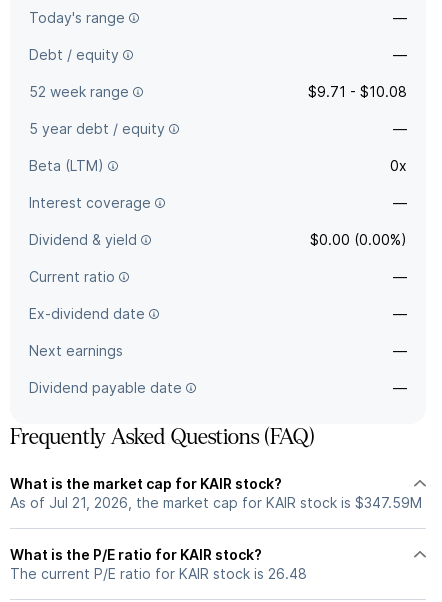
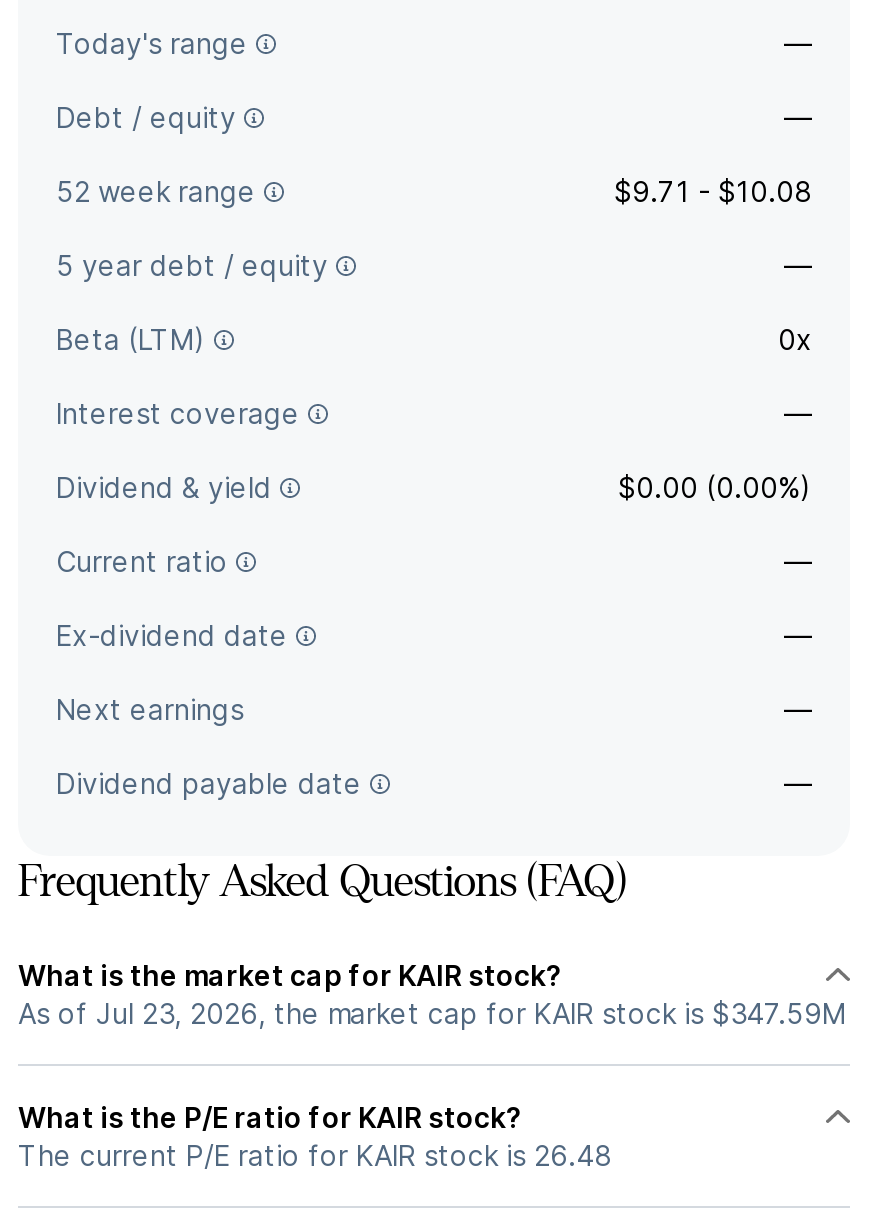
[10,494,422,511] As of Jul 21, 2026, the market cap for KAIR stock is $347.59M -> [18,996,846,1030] As of Jul 23, 2026, the market cap for KAIR stock is $347.59M

